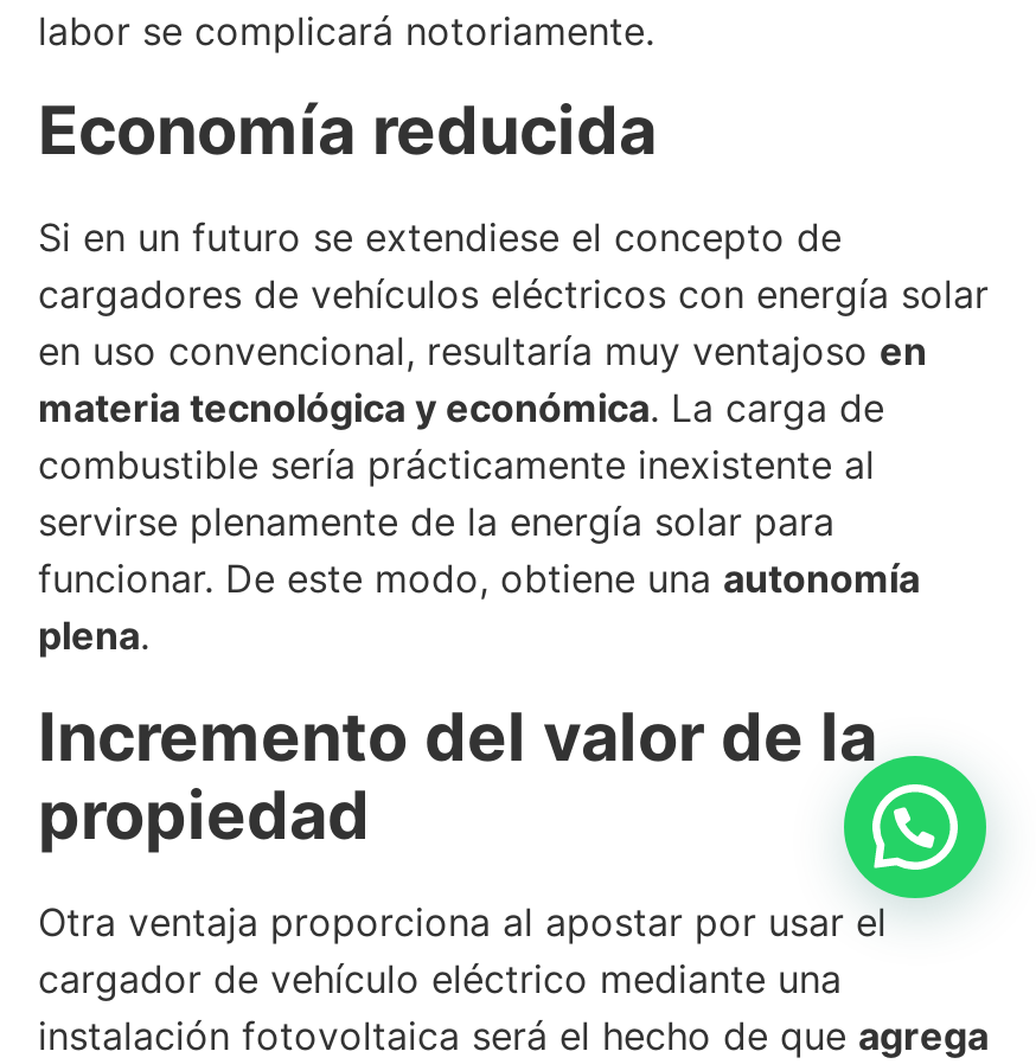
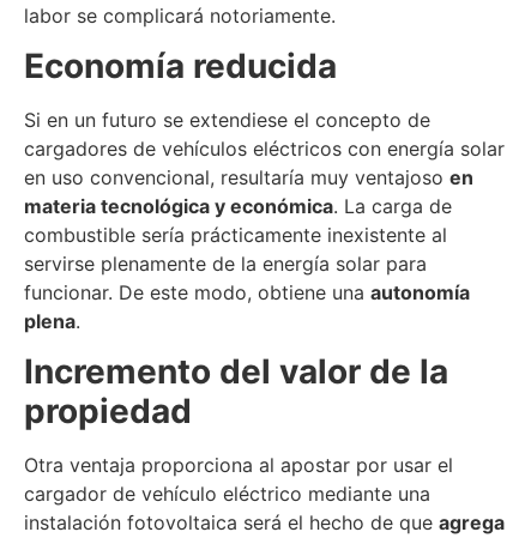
[839,751,991,915] [image] -> none

